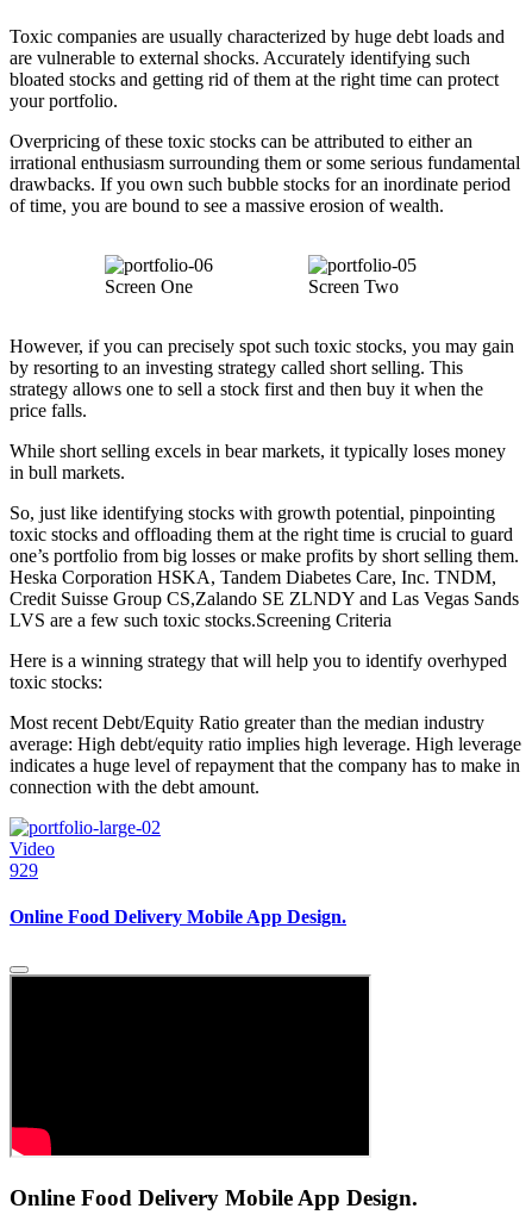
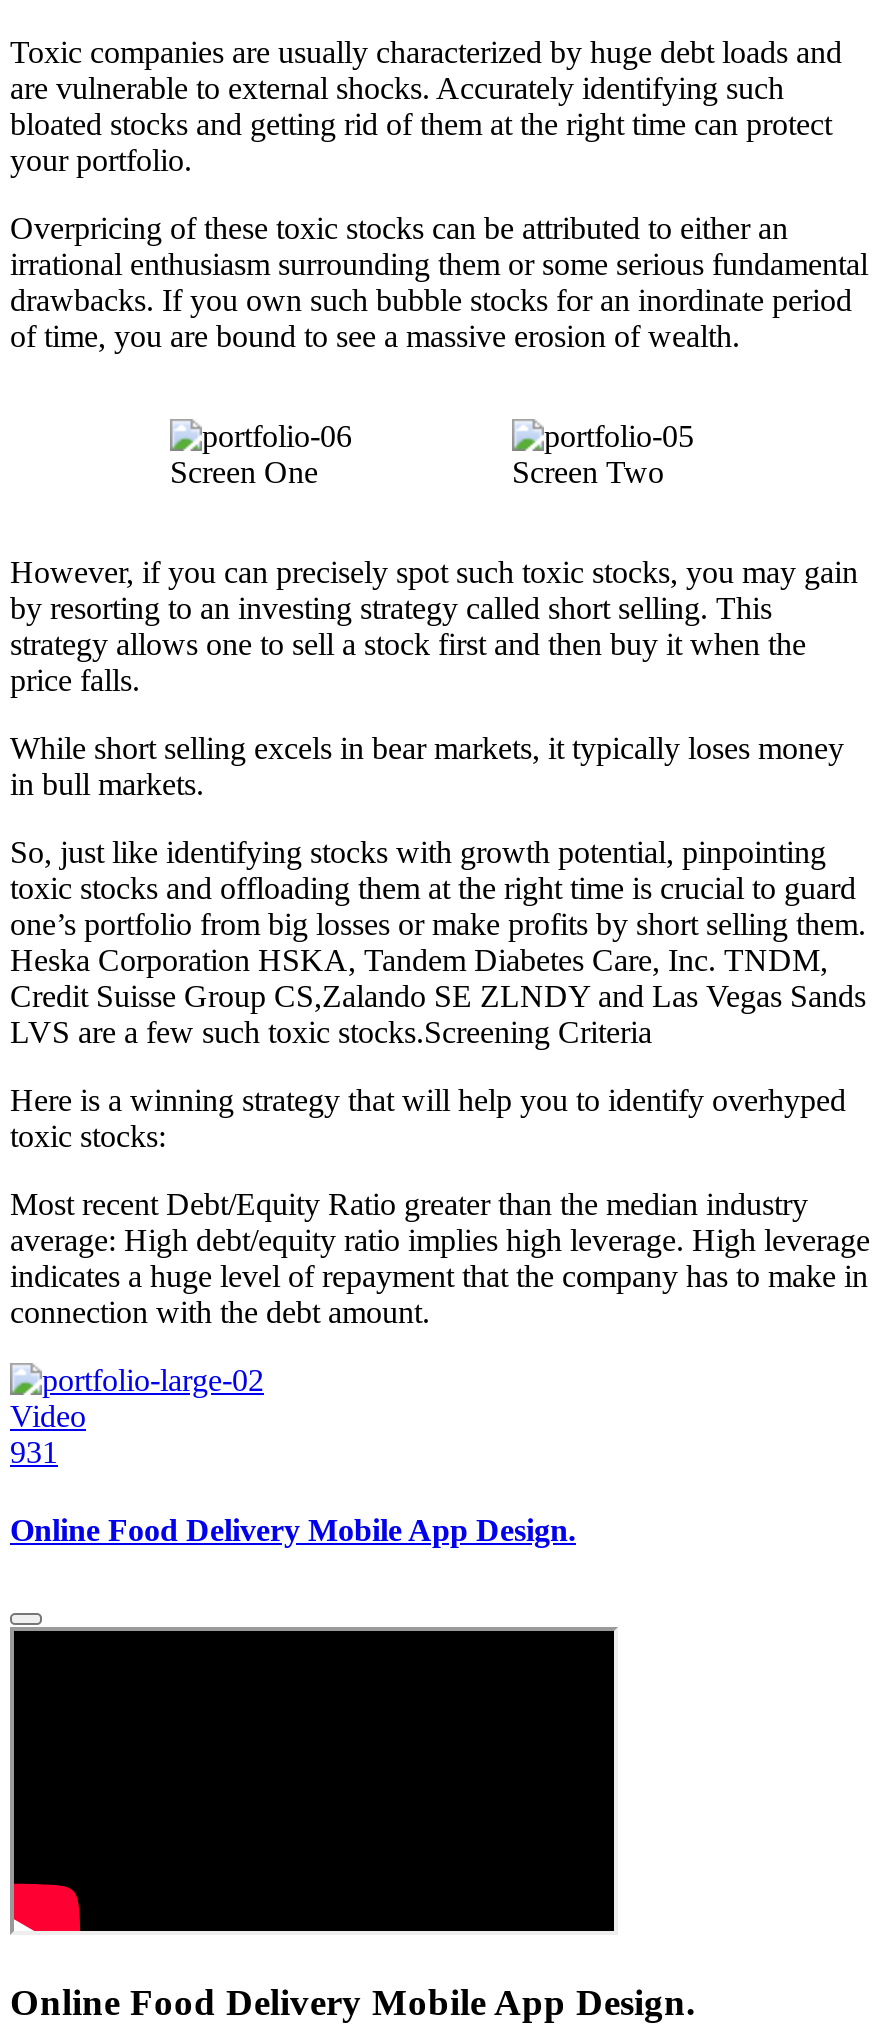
[10,860,38,880] 929 -> [10,1435,58,1469] 931

